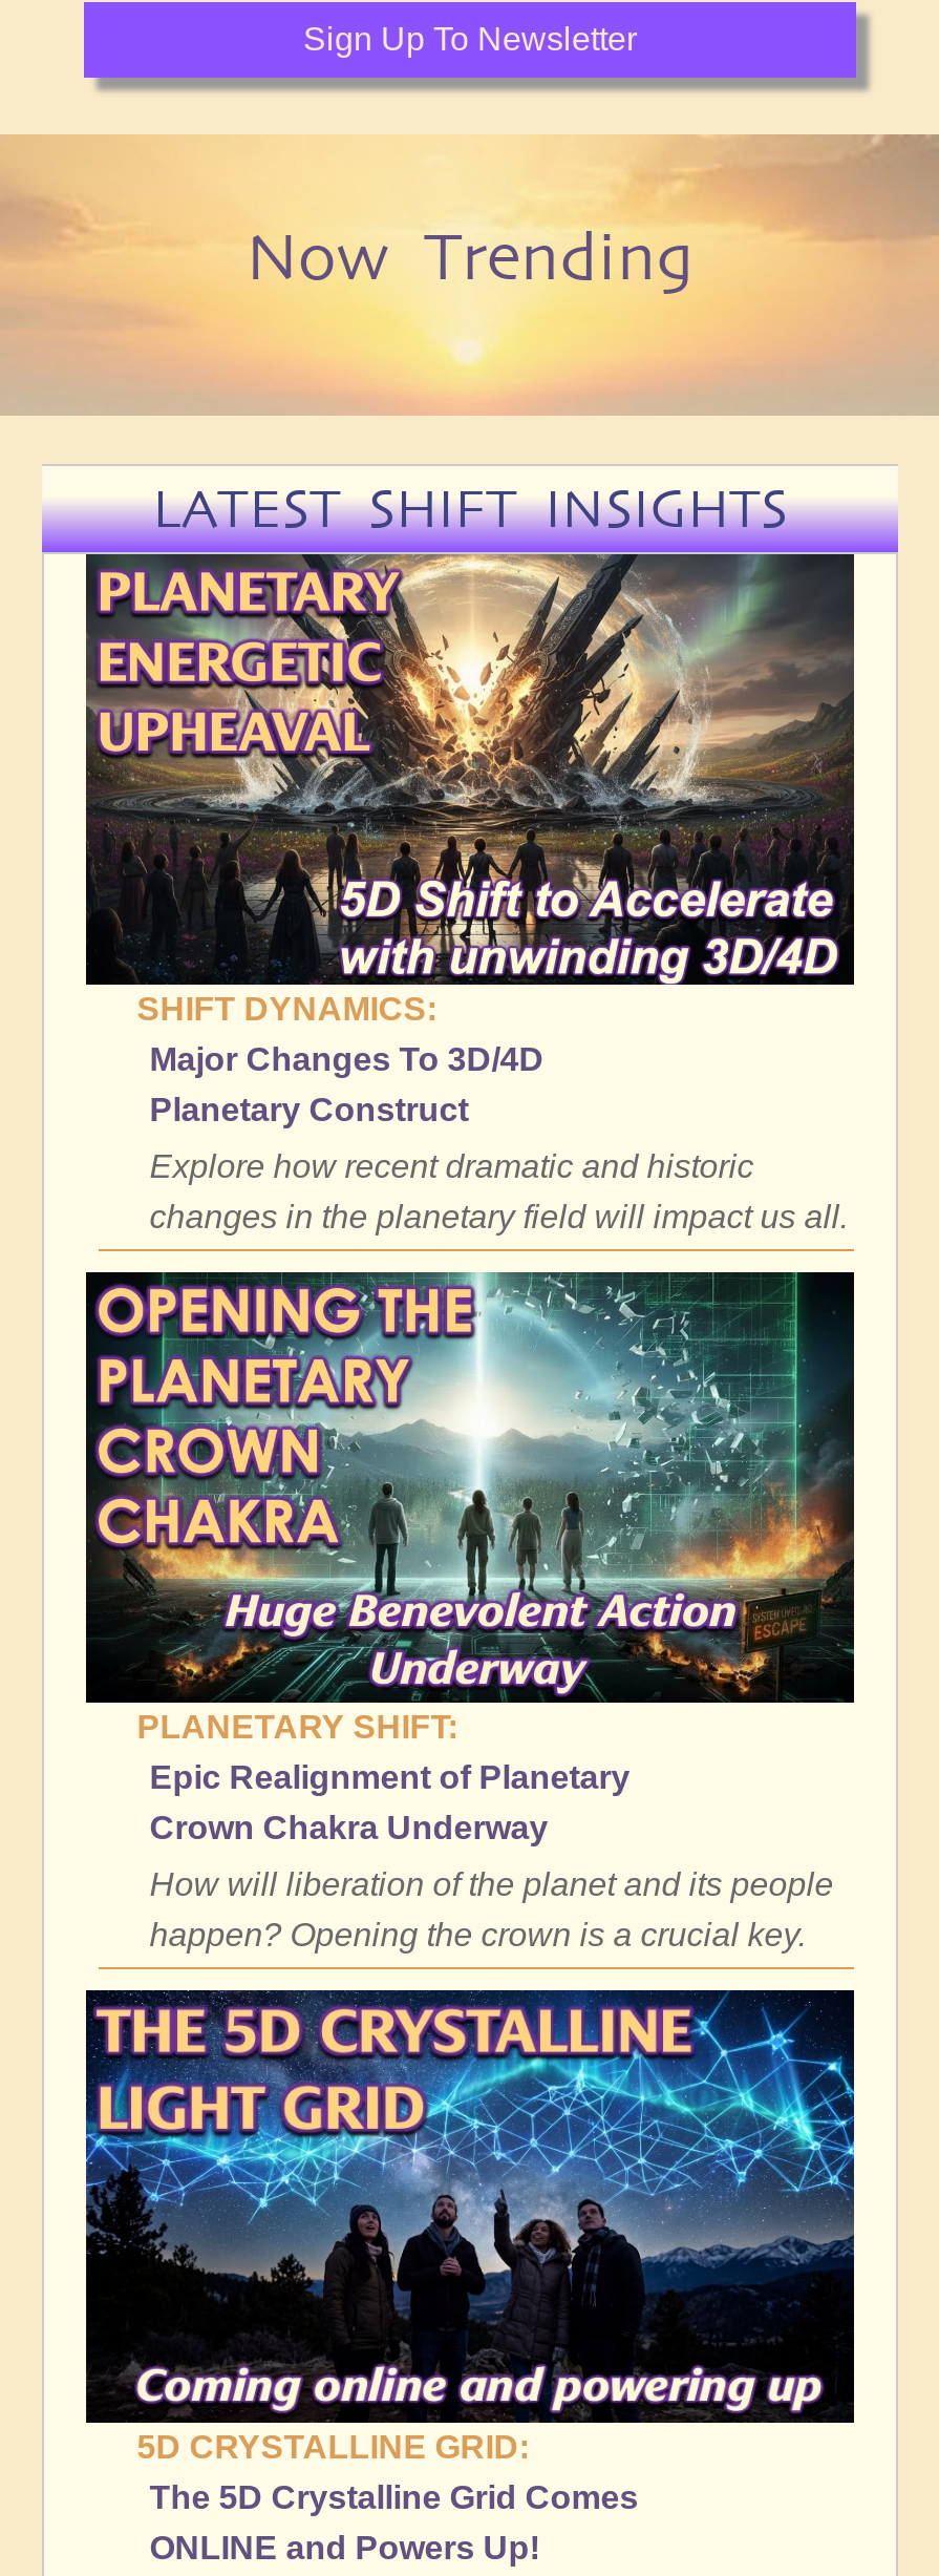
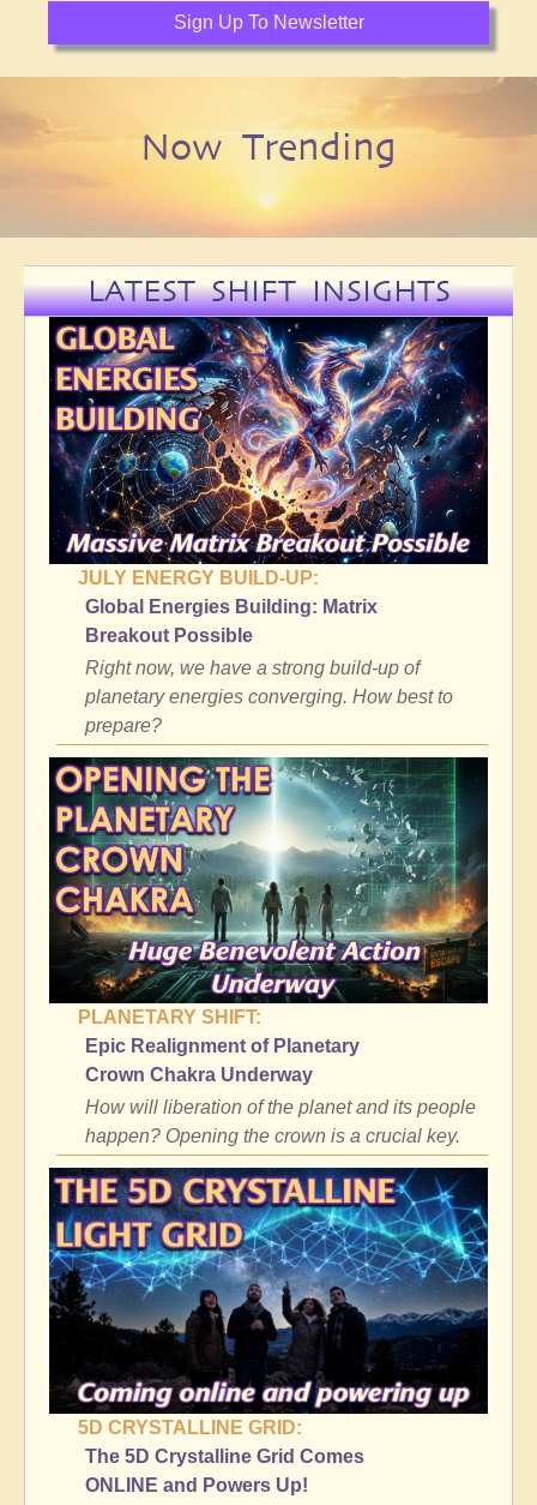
[86,553,854,1128] [image] | SHIFT DYNAMICS: | Major Changes To 3D/4D | Planetary Construct -> [49,316,487,645] [image] | JULY ENERGY BUILD-UP: | Global Energies Building: Matrix | Breakout Possible
[150,1149,848,1235] Explore how recent dramatic and historic | changes in the planetary field will impact us all. -> [85,657,453,735] Right now, we have a strong build-up of | planetary energies converging. How best to | prepare?

